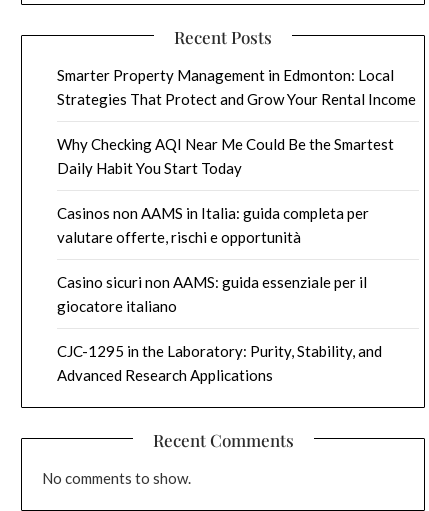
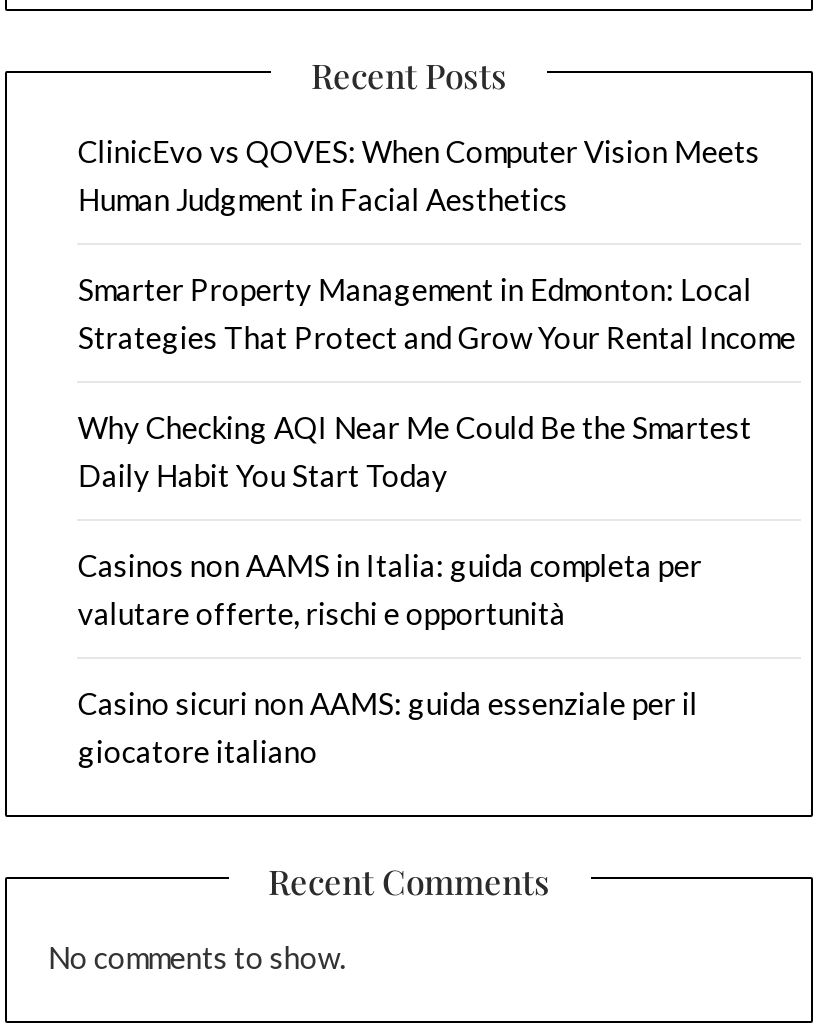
none -> [78,132,760,216] ClinicEvo vs QOVES: When Computer Vision Meets | Human Judgment in Facial Aesthetics
moved [57,65,416,314] -> [78,270,796,768]: Smarter Property Management in Edmonton: Local | Strategies That Protect and Grow Your Rental Income | Why Checking AQI Near Me Could Be the Smartest | Daily Habit You Start Today | Casinos non AAMS in Italia: guida completa per | valutare offerte, rischi e opportunità | Casino sicuri non AAMS: guida essenziale per il | giocatore italiano
[57,341,382,383] CJC-1295 in the Laboratory: Purity, Stability, and | Advanced Research Applications -> none

